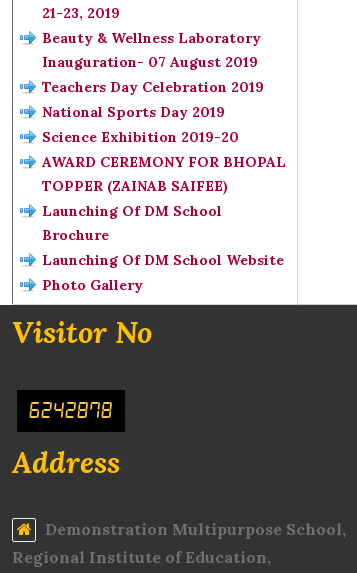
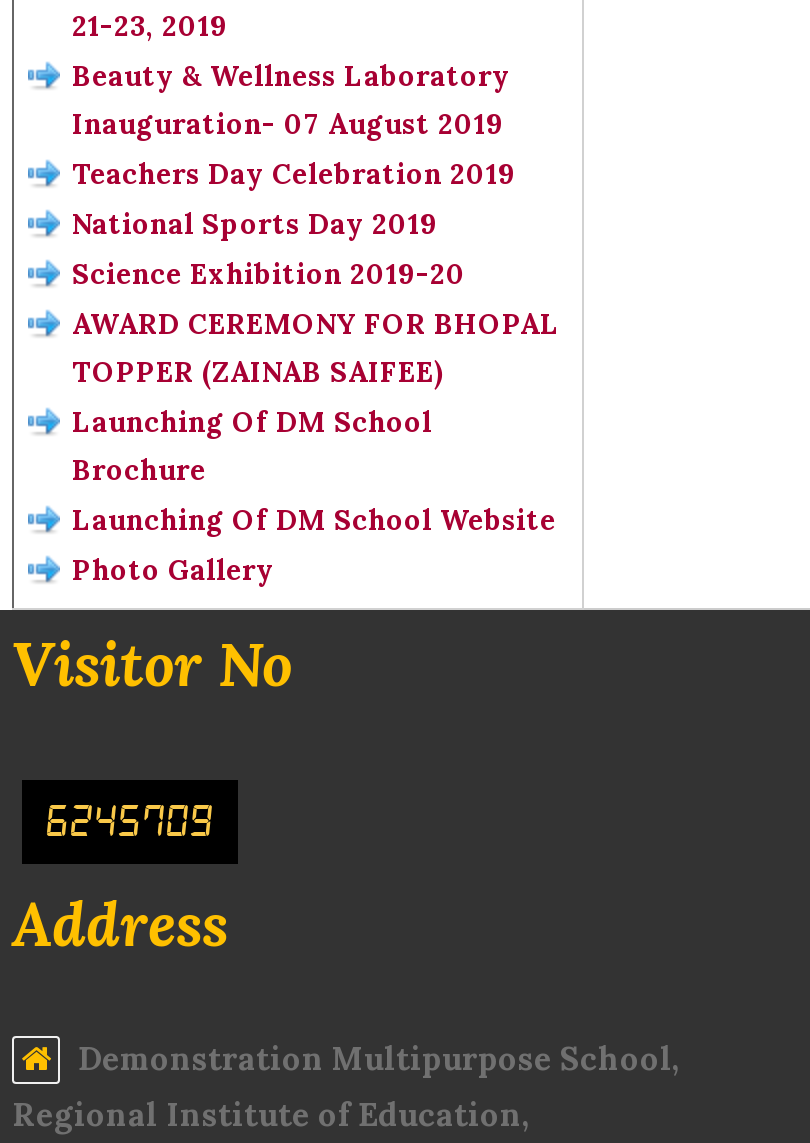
[29,400,113,421] 6242878 -> [46,800,214,842] 6245709

